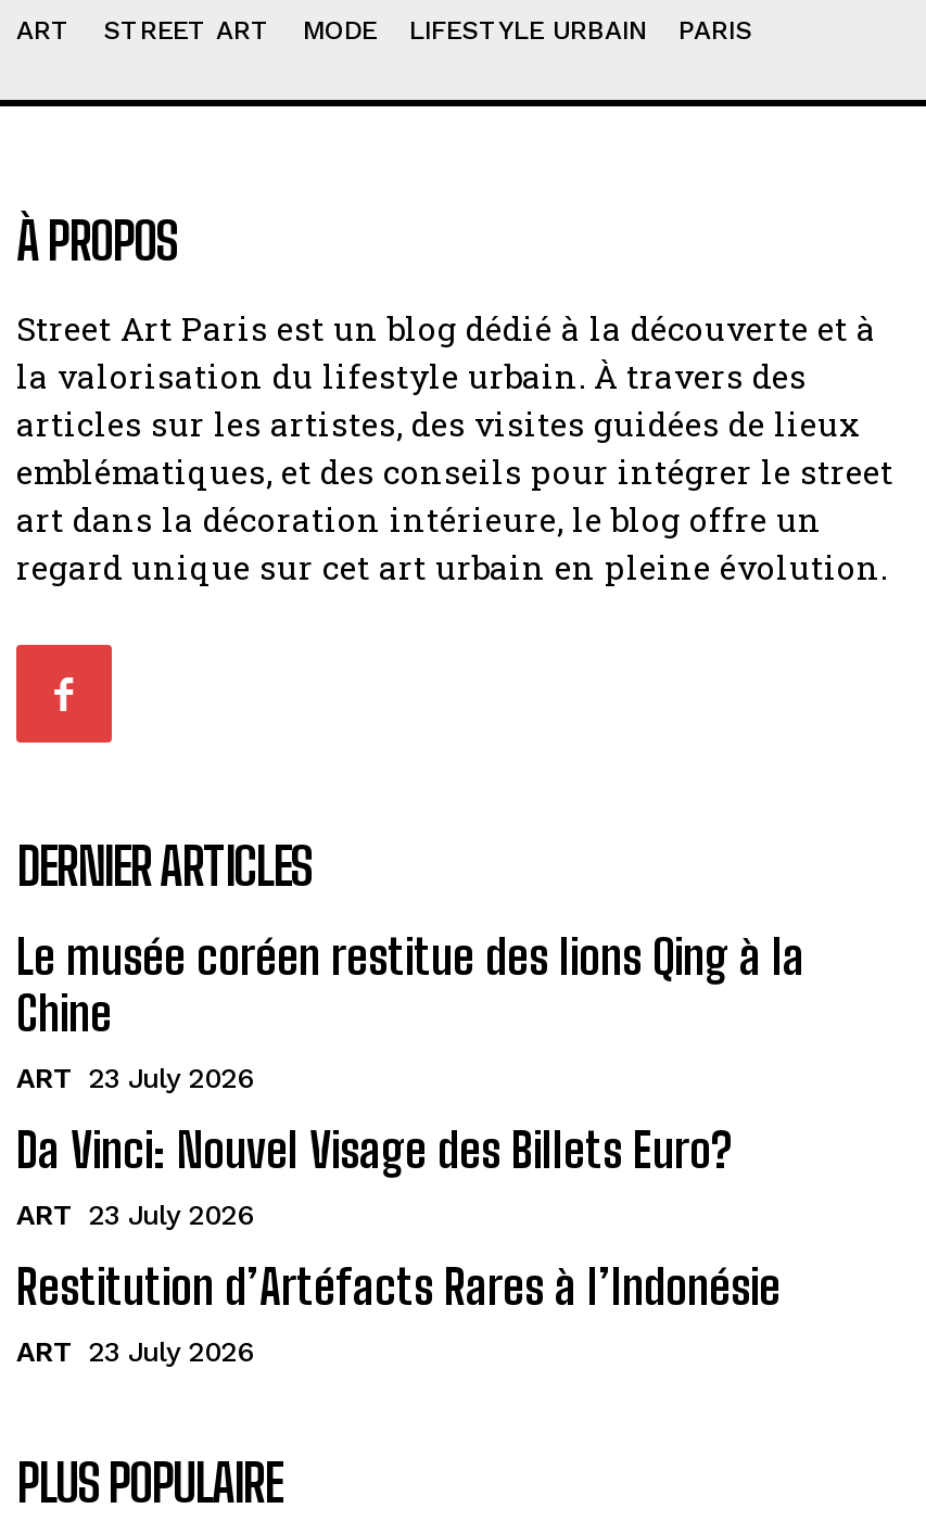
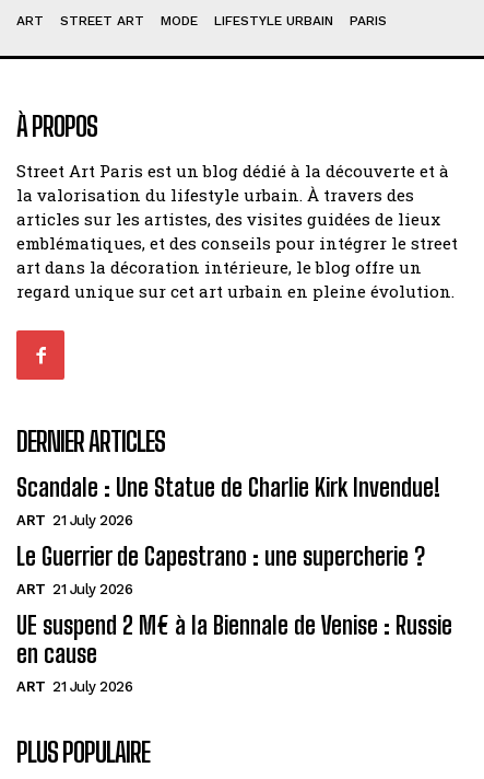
[16,926,804,1367] Le musée coréen restitue des lions Qing à la | Chine | ART 23 July 2026 | Da Vinci: Nouvel Visage des Billets Euro? | ART 23 July 2026 | Restitution d’Artéfacts Rares à l’Indonésie | ART 23 July 2026 -> [16,472,452,694] Scandale : Une Statue de Charlie Kirk Invendue! | ART 21 July 2026 | Le Guerrier de Capestrano : une supercherie ? | ART 21 July 2026 | UE suspend 2 M€ à la Biennale de Venise : Russie | en cause | ART 21 July 2026

